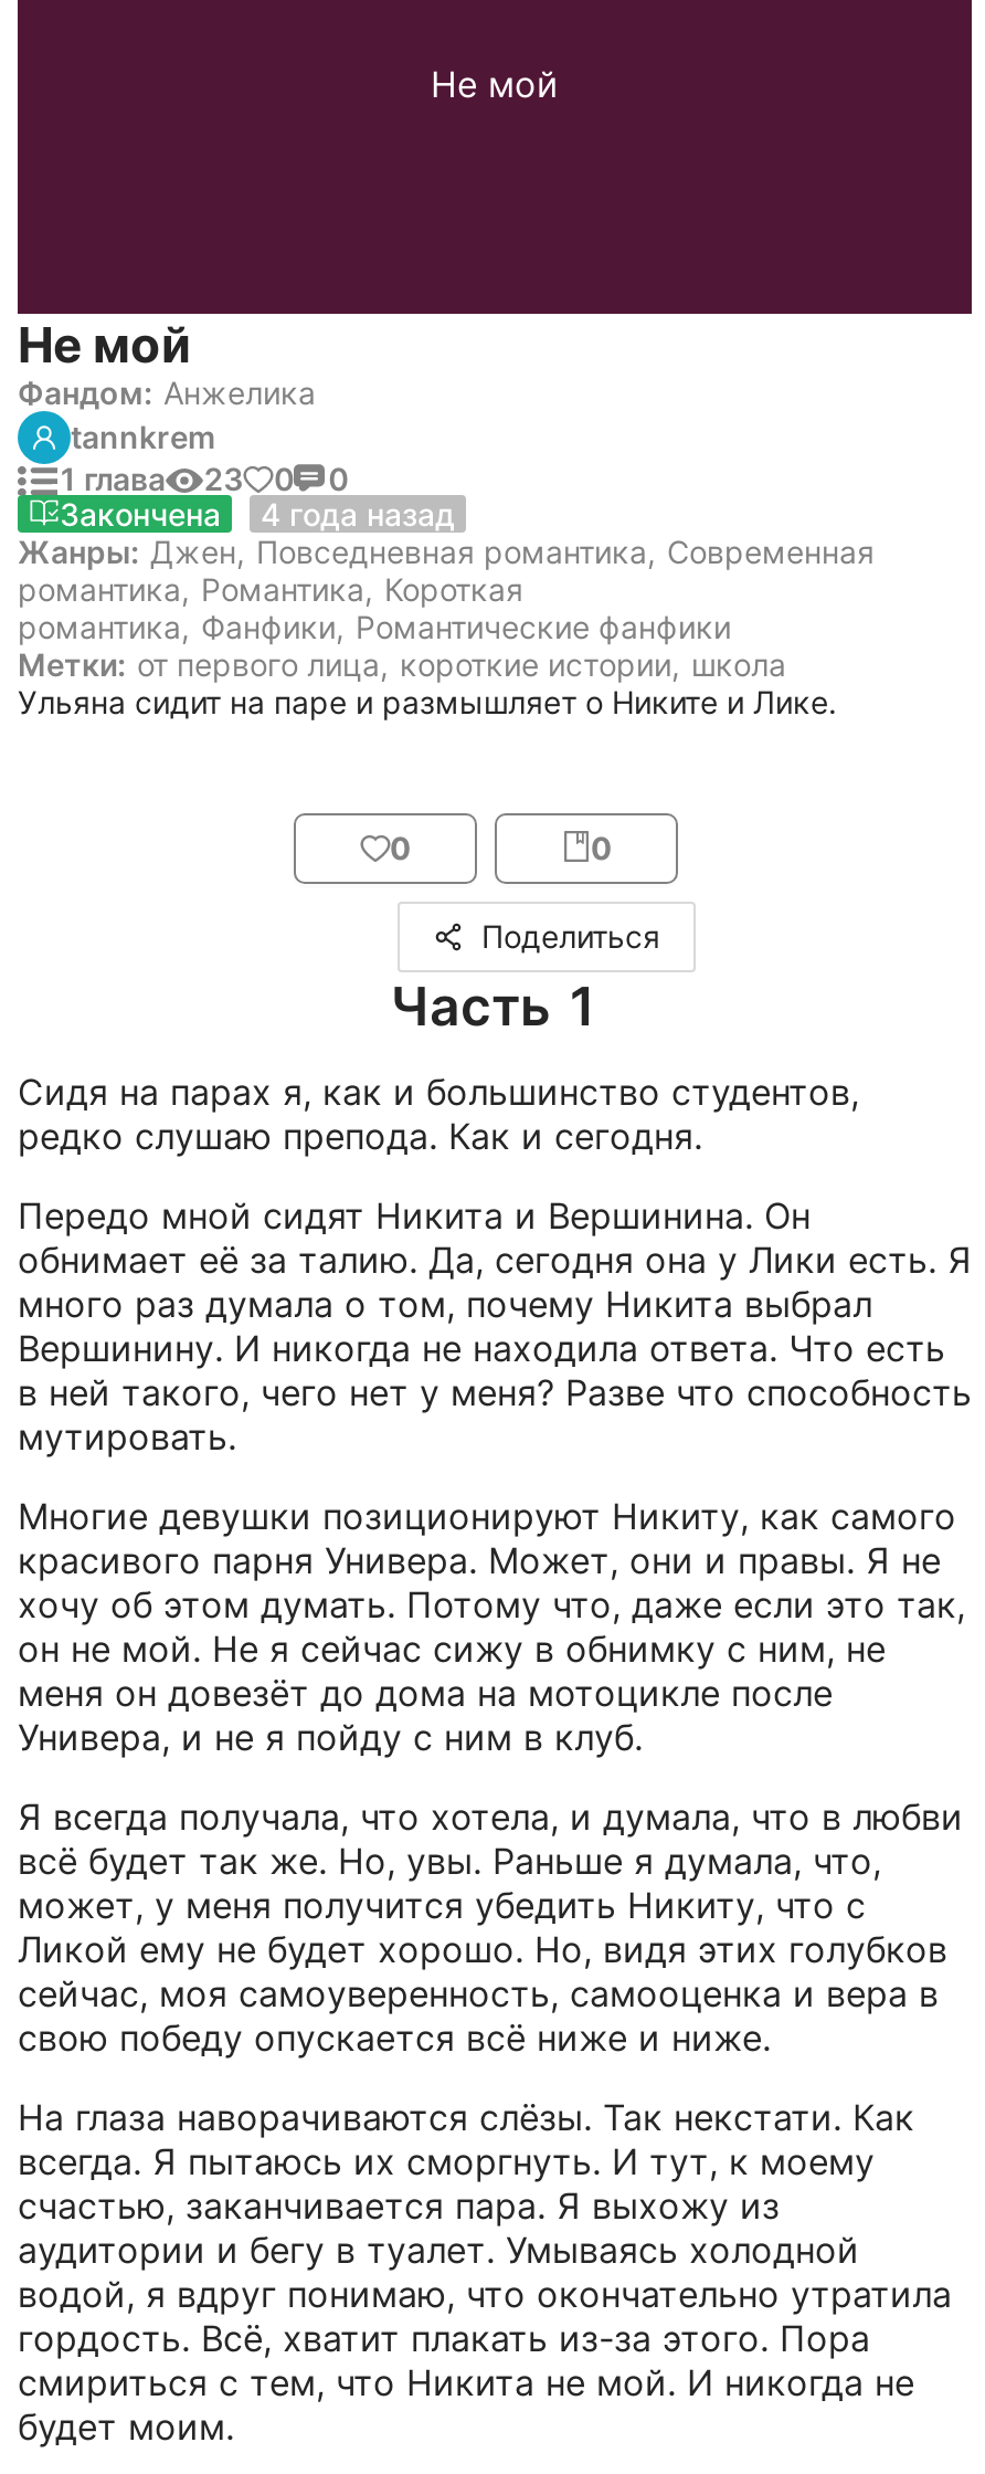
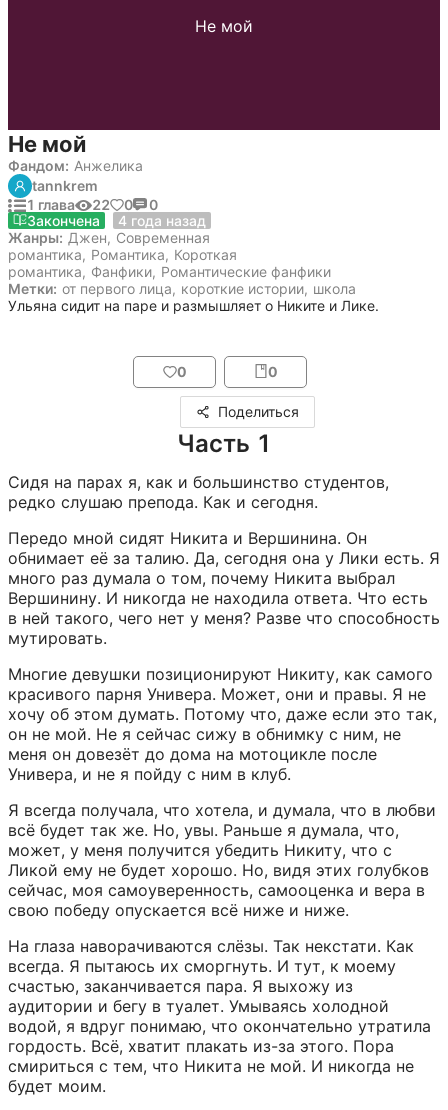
[57,460,348,497] 1 глава 23 0 0 -> [26,196,158,213] 1 глава 22 0 0
[18,533,875,570] Жанры: Джен, Повседневная романтика, Современная -> [8,229,210,246] Жанры: Джен, Современная

